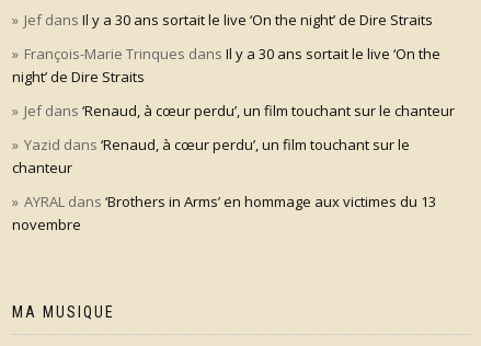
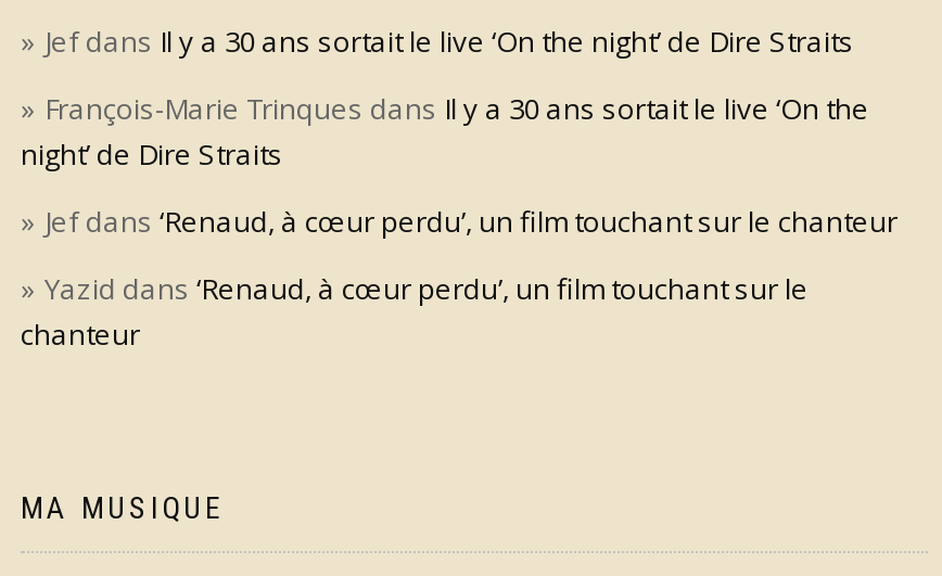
[12,191,436,234] AYRAL dans ‘Brothers in Arms’ en hommage aux victimes du 13 | novembre -> none

